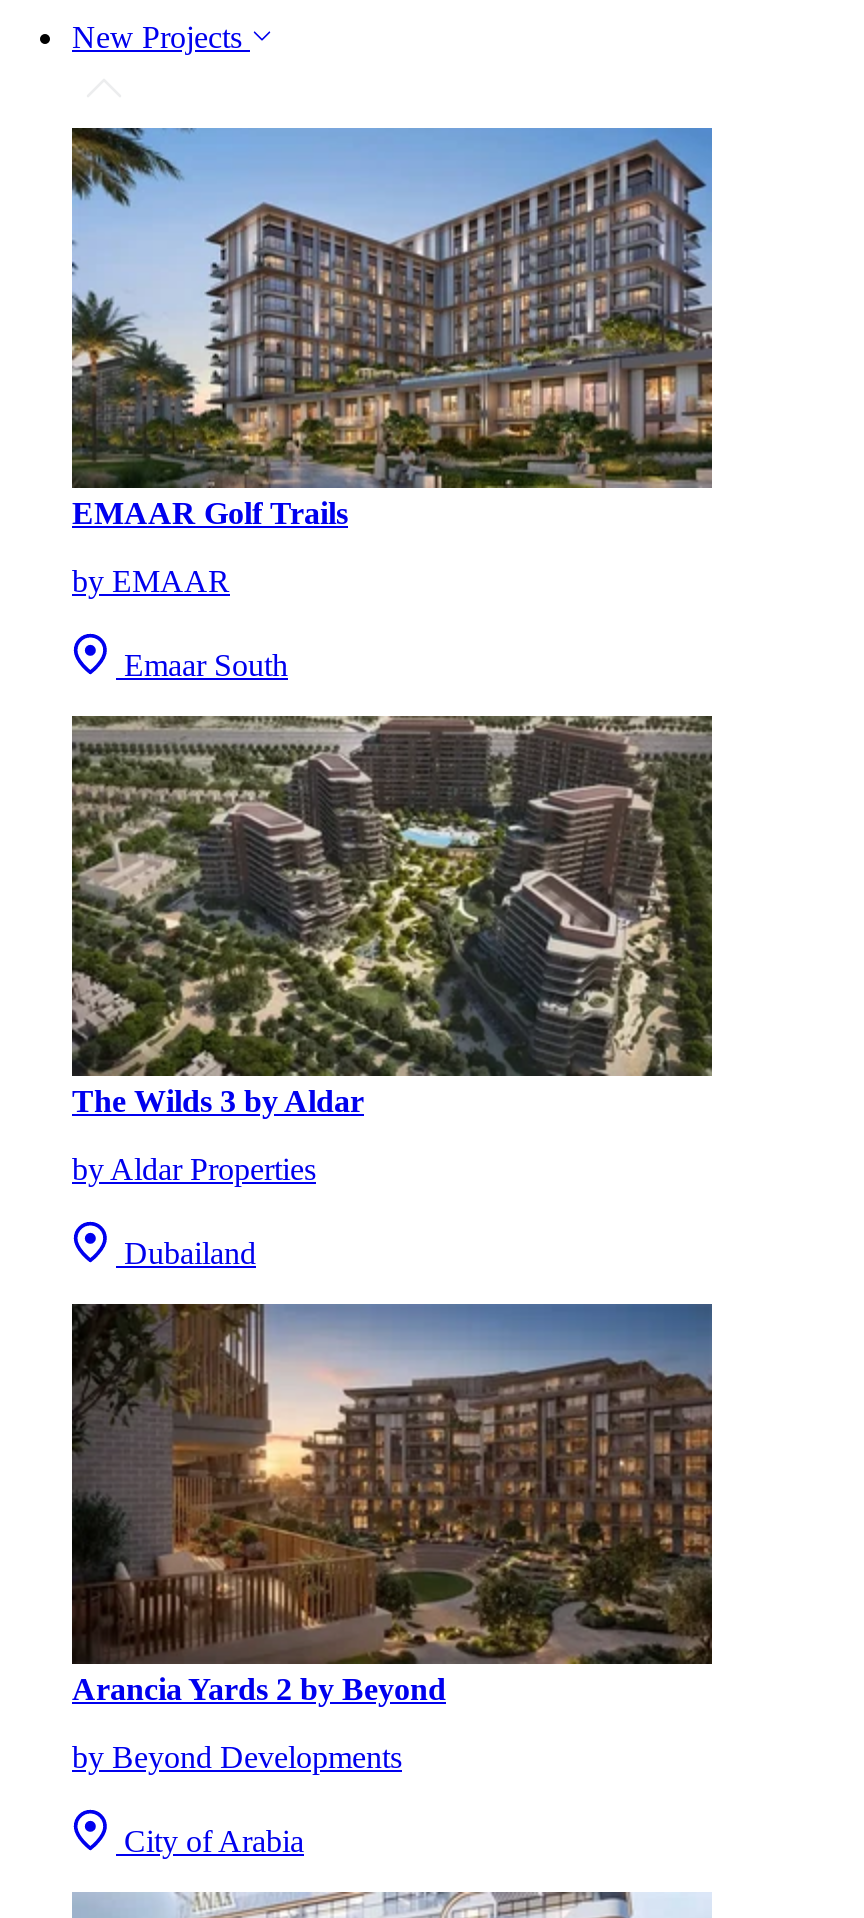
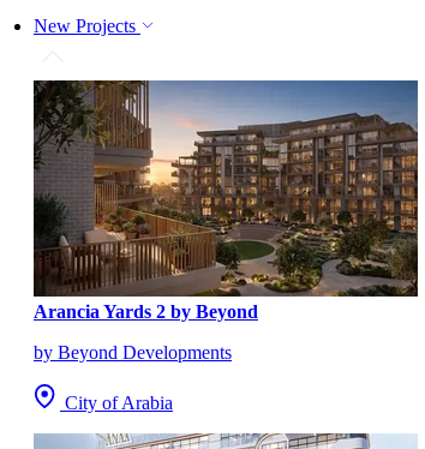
[70,126,714,682] [image] | EMAAR Golf Trails | by EMAAR | Emaar South -> none
[70,714,714,1270] [image] | The Wilds 3 by Aldar | by Aldar Properties | Dubailand -> none

